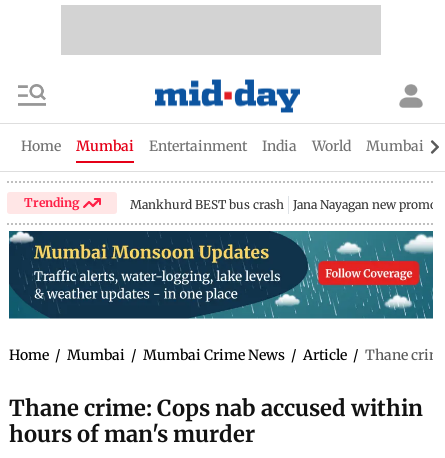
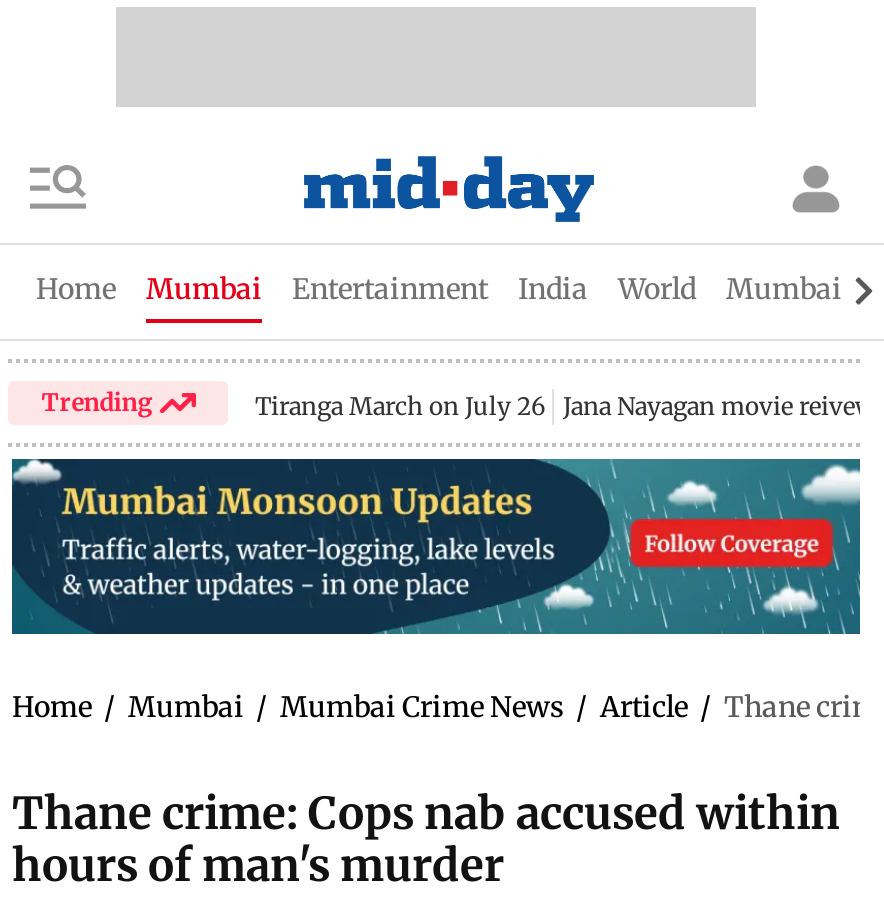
[130,197,437,212] Mankhurd BEST bus crash Jana Nayagan new promo -> [255,391,875,421] Tiranga March on July 26 Jana Nayagan movie reivew

